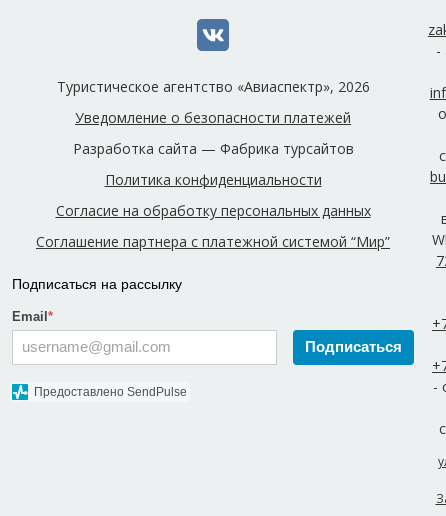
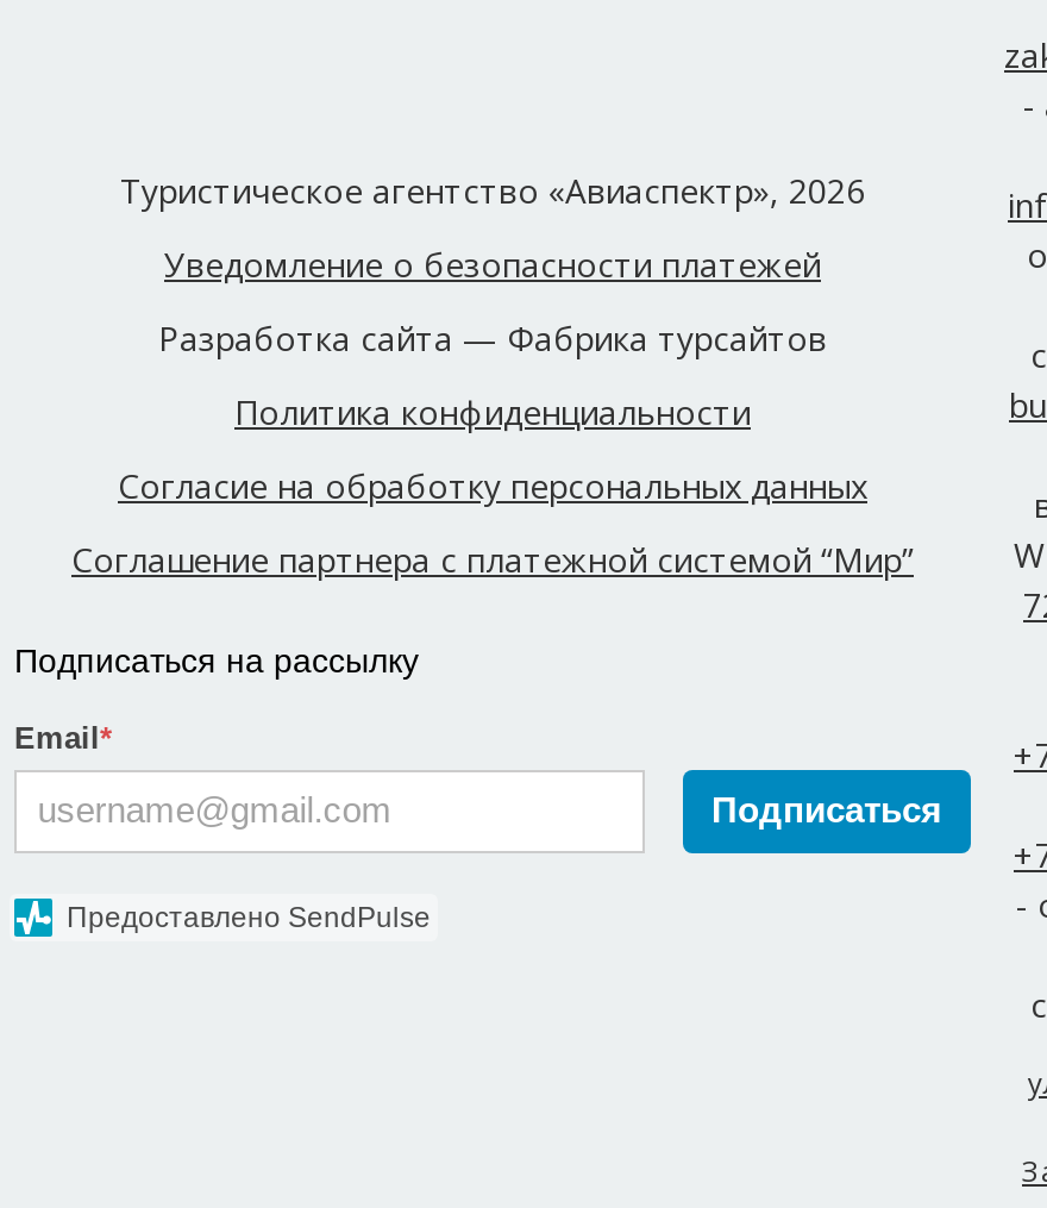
[196,18,230,52] [image] -> none

